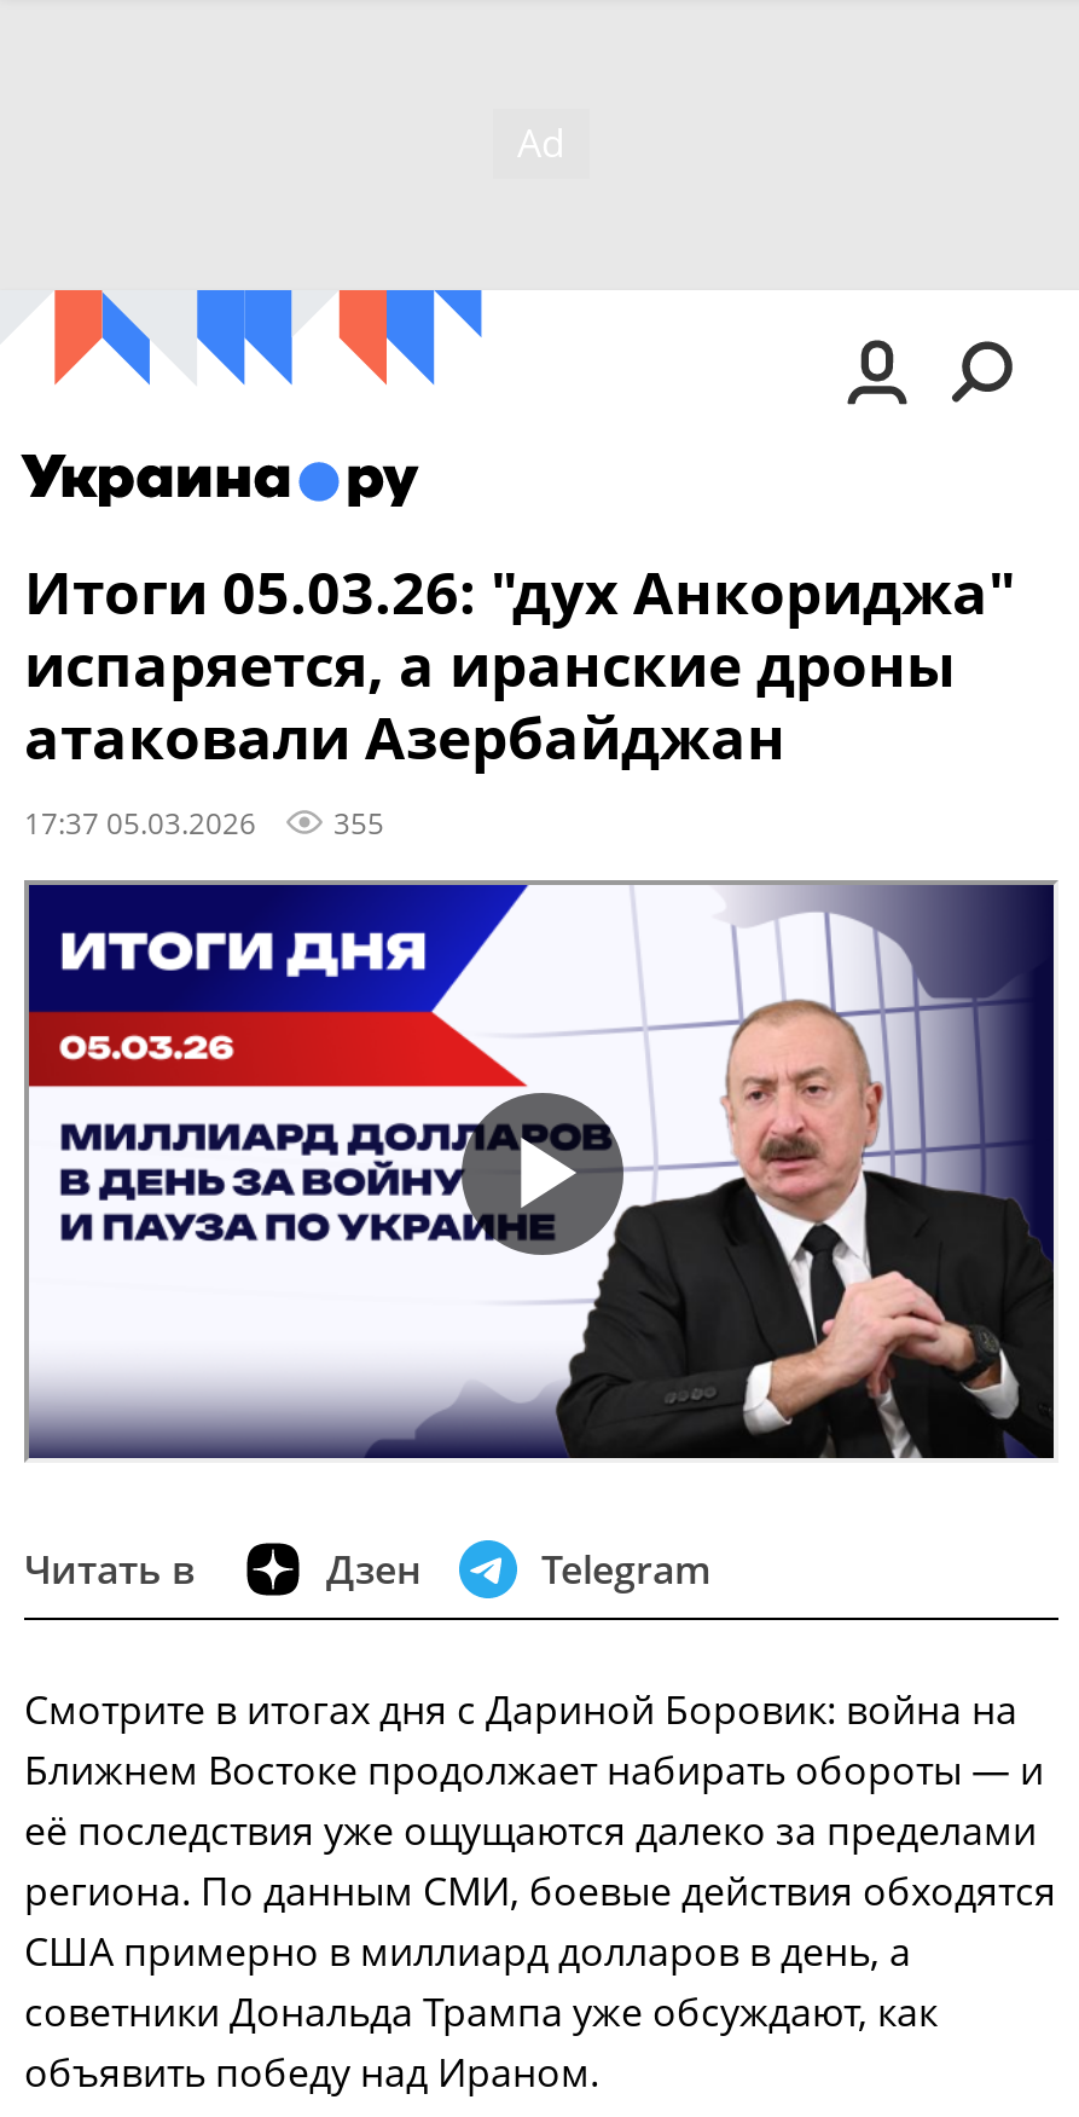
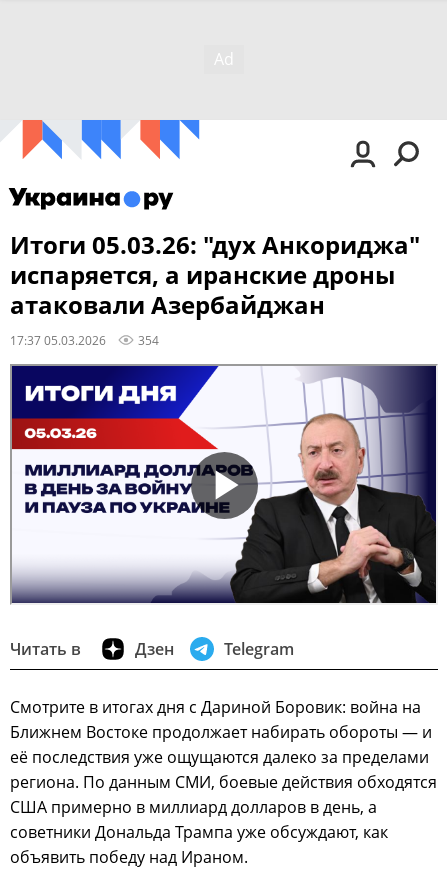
[24,803,384,841] 17:37 05.03.2026 355 -> [10,332,159,348] 17:37 05.03.2026 354

